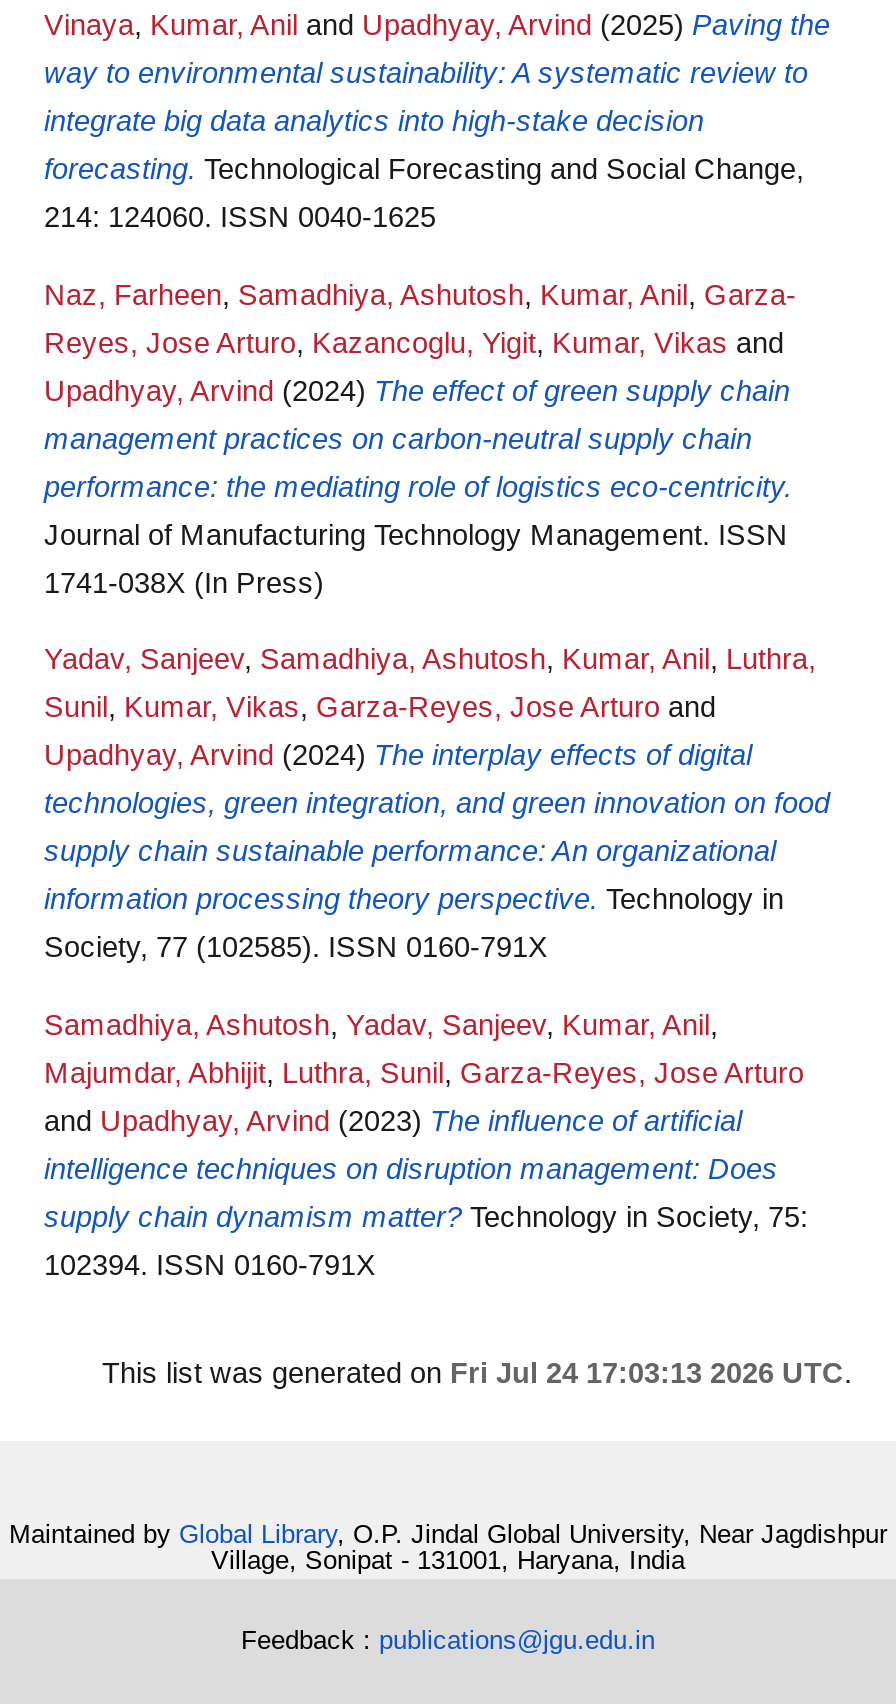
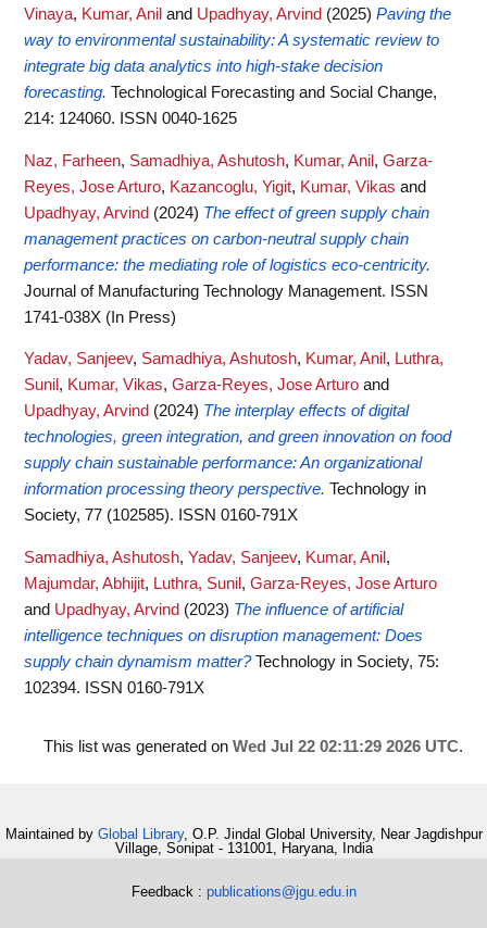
[102,1357,852,1389] This list was generated on Fri Jul 24 17:03:13 2026 UTC. -> [43,738,463,755] This list was generated on Wed Jul 22 02:11:29 2026 UTC.

